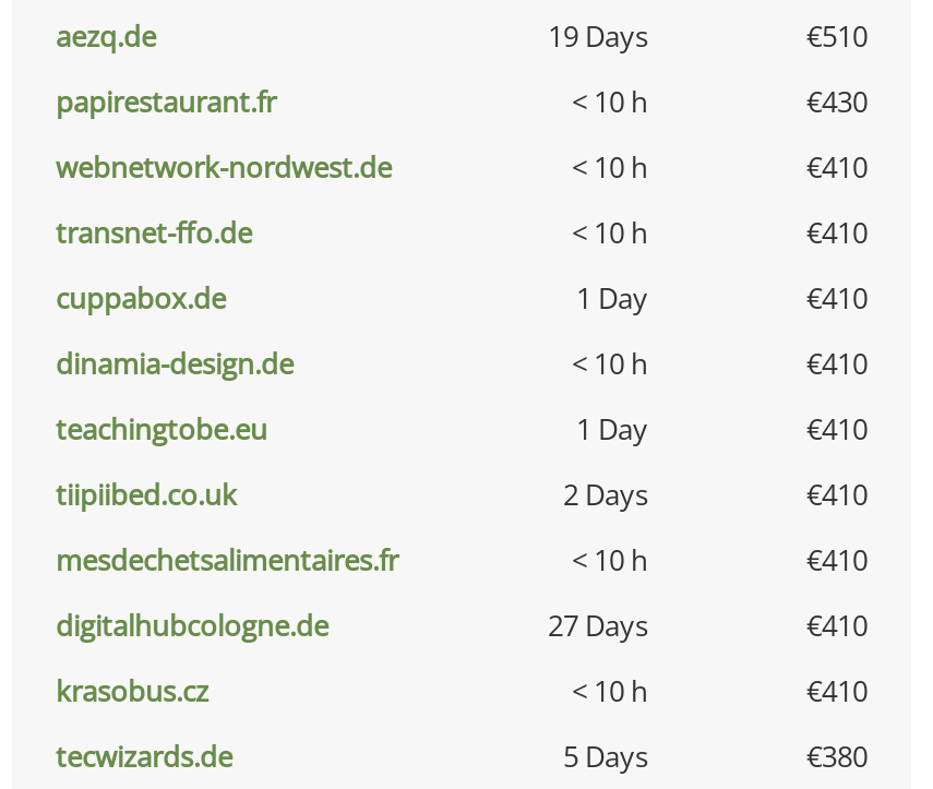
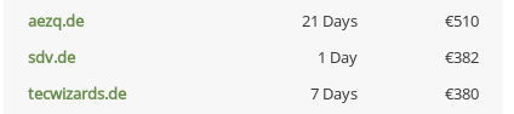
[548,16,648,56] 19 Days -> [301,10,357,32] 21 Days
[56,82,868,318] papirestaurant.fr | < 10 h | €430 | webnetwork-nordwest.de | < 10 h | €410 | transnet-ffo.de | < 10 h | €410 | cuppabox.de -> [28,46,75,68] sdv.de
[56,278,868,710] €410 | dinamia-design.de | < 10 h | €410 | teachingtobe.eu | 1 Day | €410 | tiipiibed.co.uk | 2 Days | €410 | mesdechetsalimentaires.fr | < 10 h | €410 | digitalhubcologne.de | 27 Days | €410 | krasobus.cz | < 10 h | €410 -> [445,46,479,68] €382
[563,737,648,776] 5 Days -> [310,82,357,104] 7 Days

